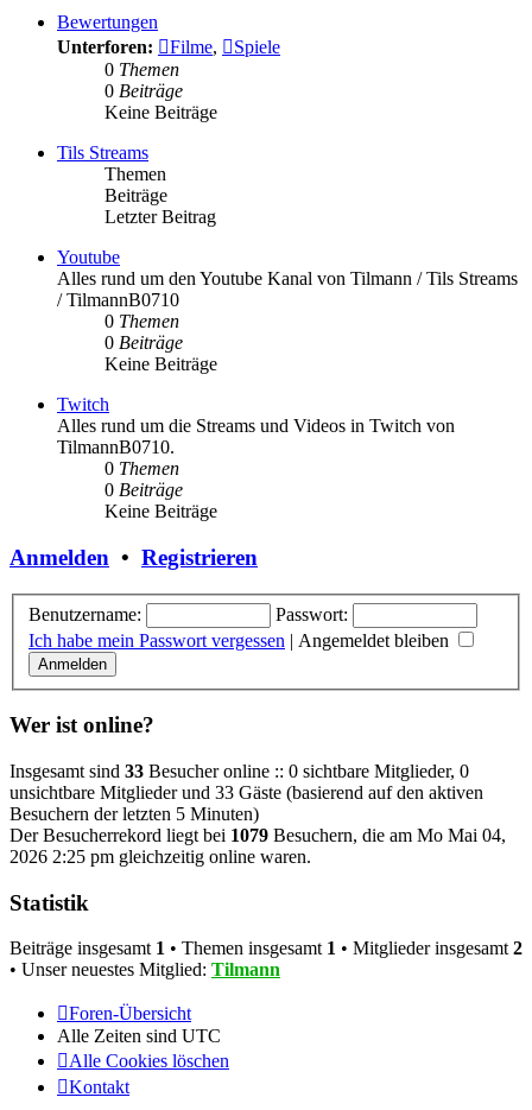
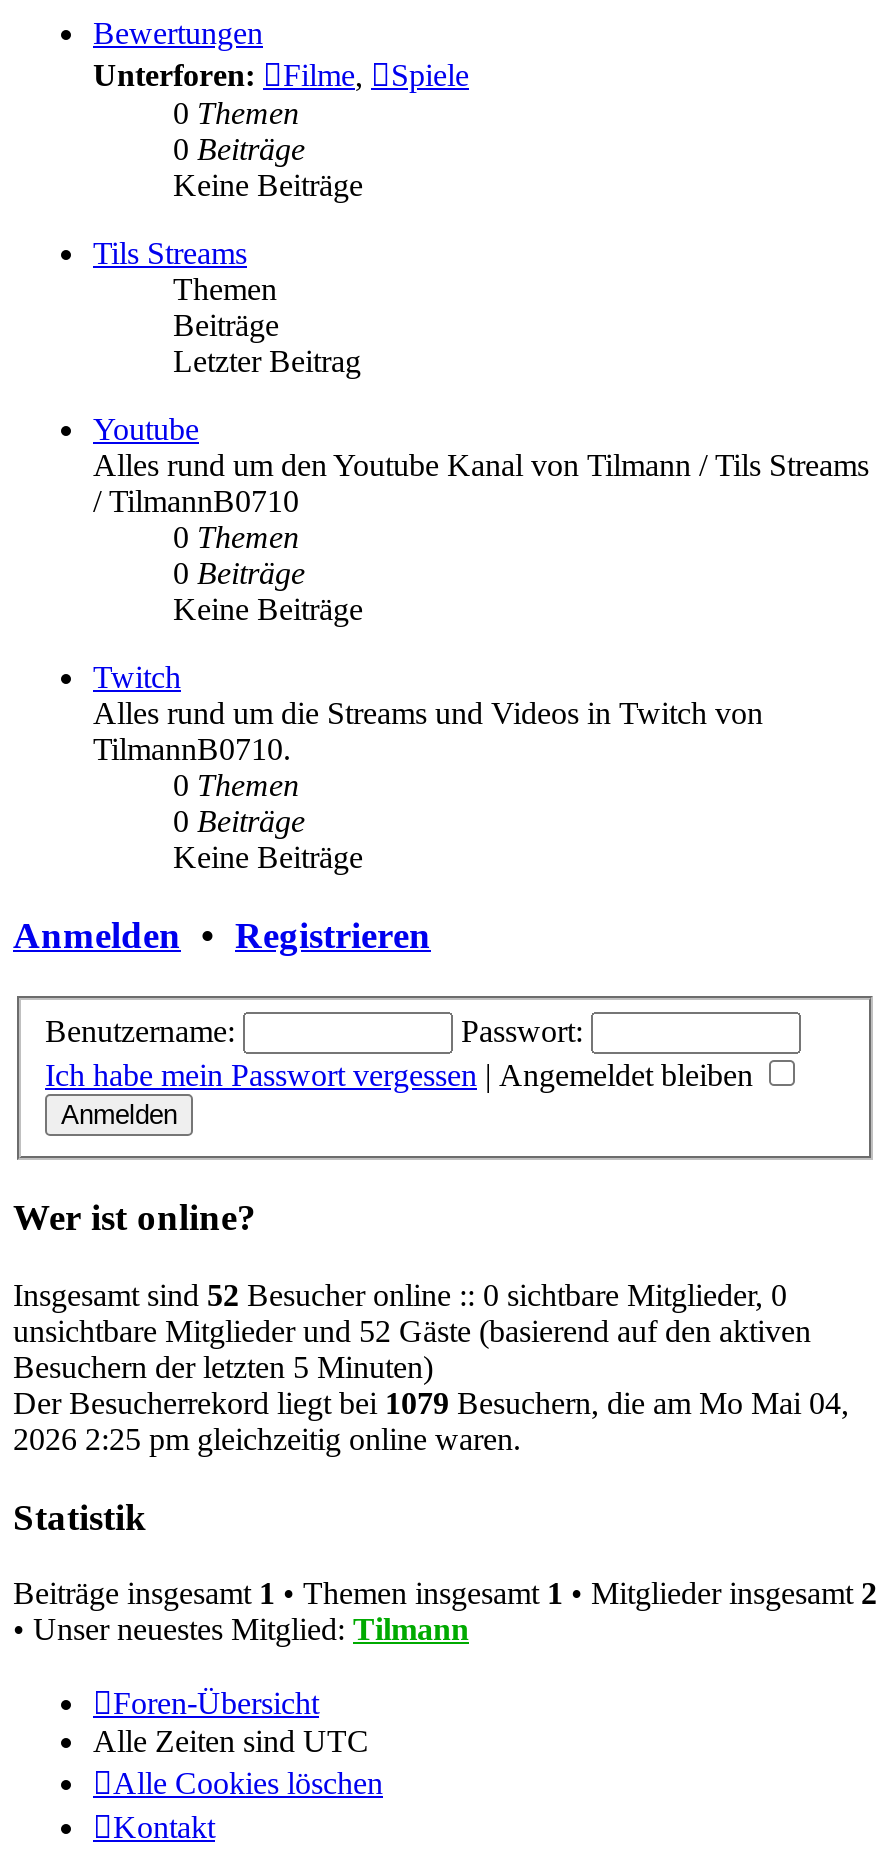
[9,761,469,781] Insgesamt sind 33 Besucher online :: 0 sichtbare Mitglieder, 0 -> [13,1278,787,1312] Insgesamt sind 52 Besucher online :: 0 sichtbare Mitglieder, 0
[9,782,483,802] unsichtbare Mitglieder und 33 Gäste (basierend auf den aktiven -> [13,1314,811,1348] unsichtbare Mitglieder und 52 Gäste (basierend auf den aktiven

